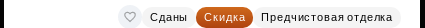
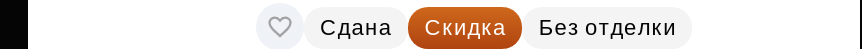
[150,10,188,22] Сданы -> [320,14,392,38] Сдана
[261,10,393,22] Предчистовая отделка -> [539,14,677,38] Без отделки

